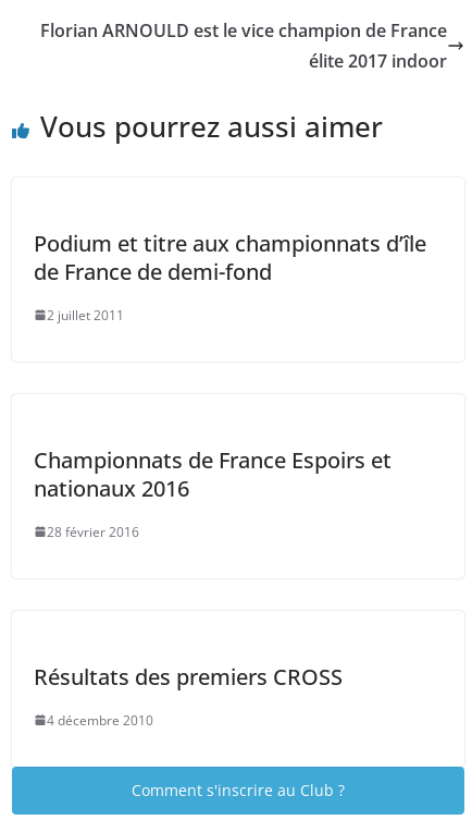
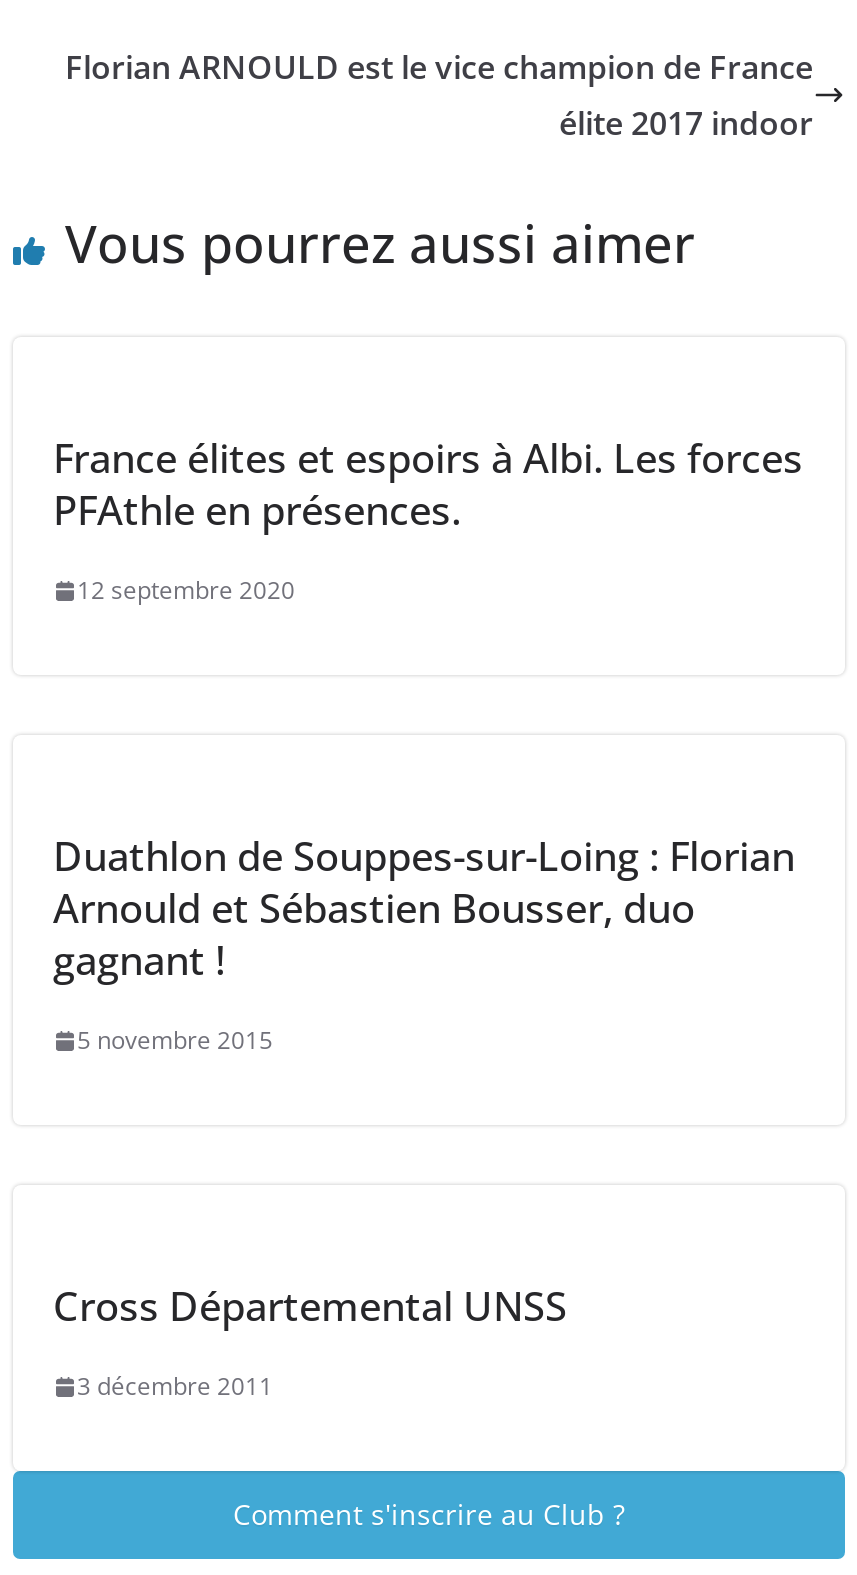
[34,228,426,286] Podium et titre aux championnats d’île | de France de demi-fond -> [53,432,803,538] France élites et espoirs à Albi. Les forces | PFAthle en présences.
[47,306,124,324] 2 juillet 2011 -> [77,574,295,608] 12 septembre 2020
[34,445,392,503] Championnats de France Espoirs et | nationaux 2016 -> [53,830,795,988] Duathlon de Souppes-sur-Loing : Florian | Arnould et Sébastien Bousser, duo | gagnant !
[47,523,139,541] 28 février 2016 -> [77,1024,273,1058] 5 novembre 2015
[34,662,343,691] Résultats des premiers CROSS -> [53,1280,567,1334] Cross Départemental UNSS
[47,711,153,729] 4 décembre 2010 -> [77,1370,273,1404] 3 décembre 2011

